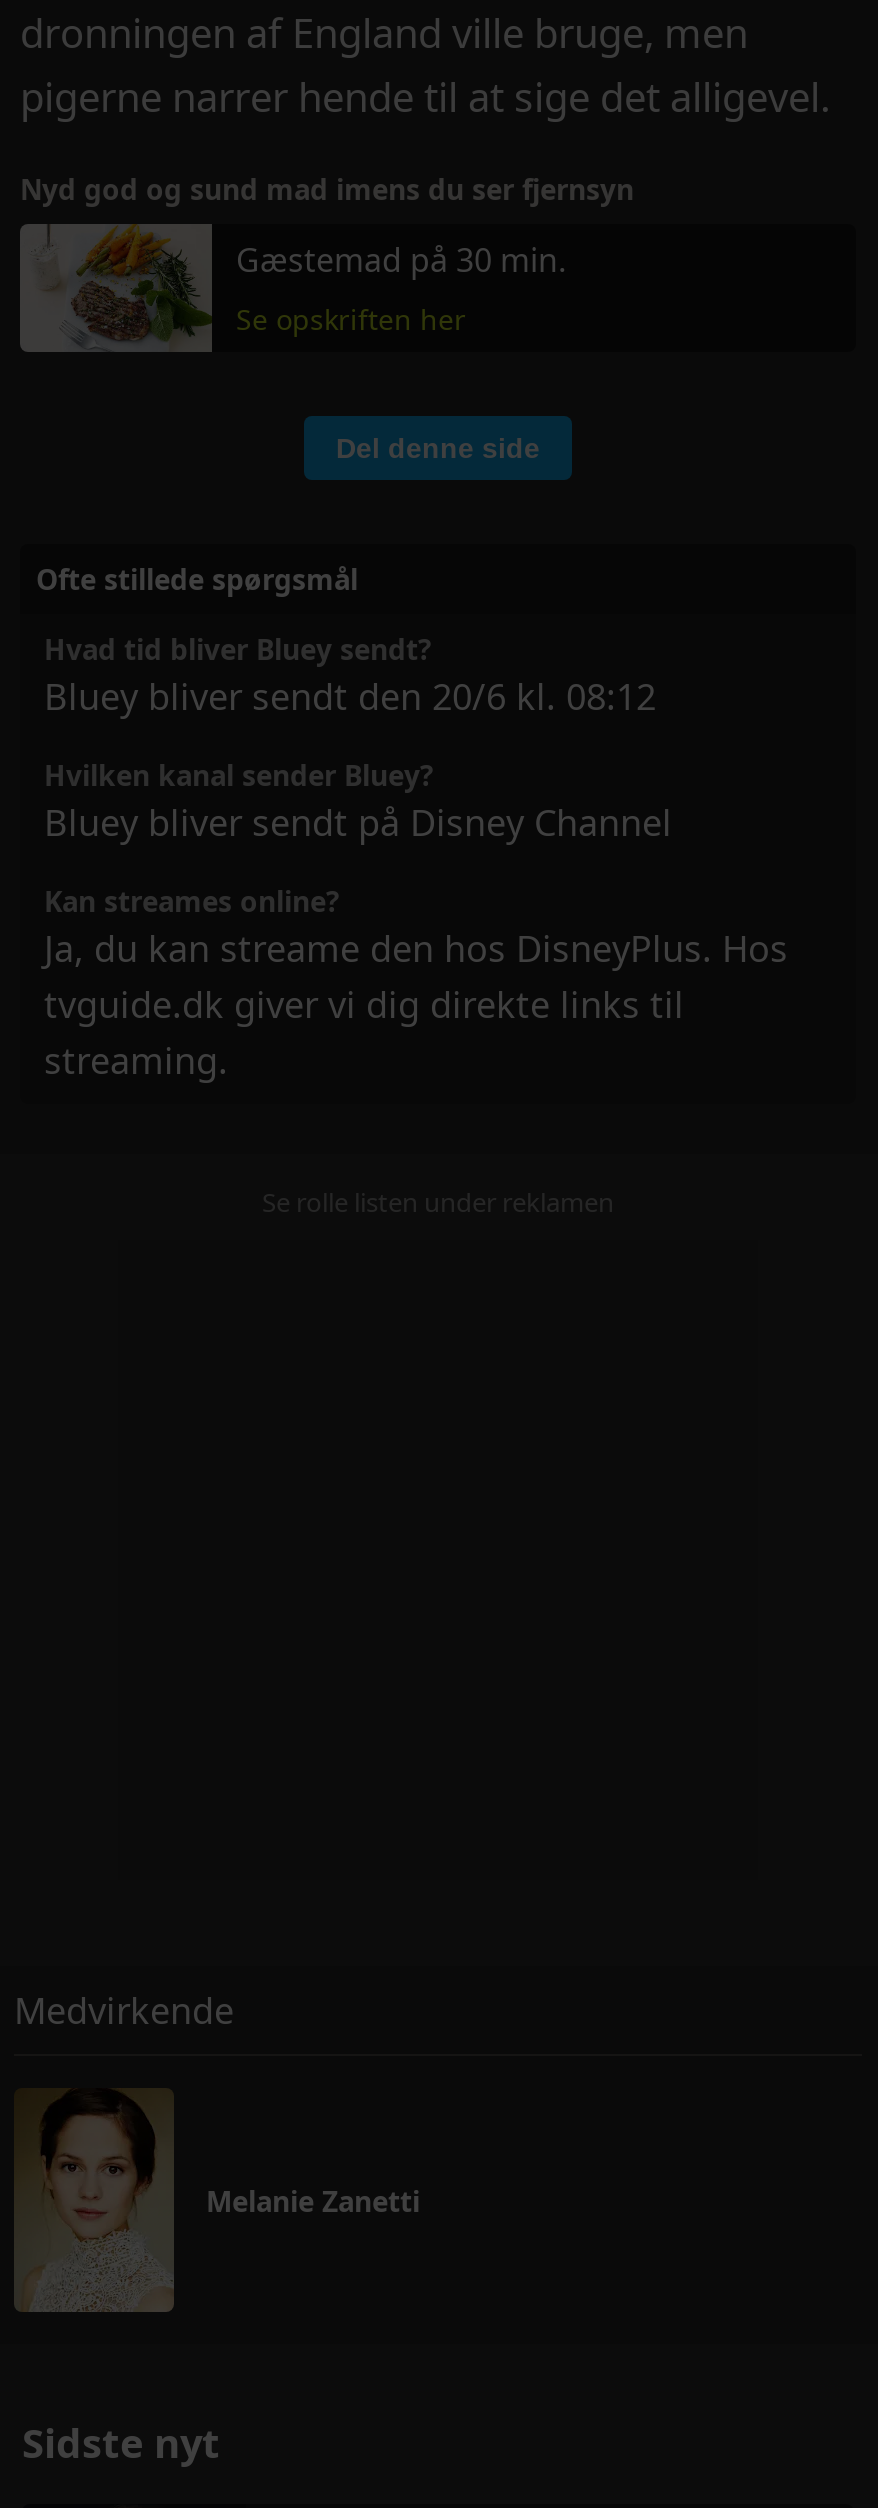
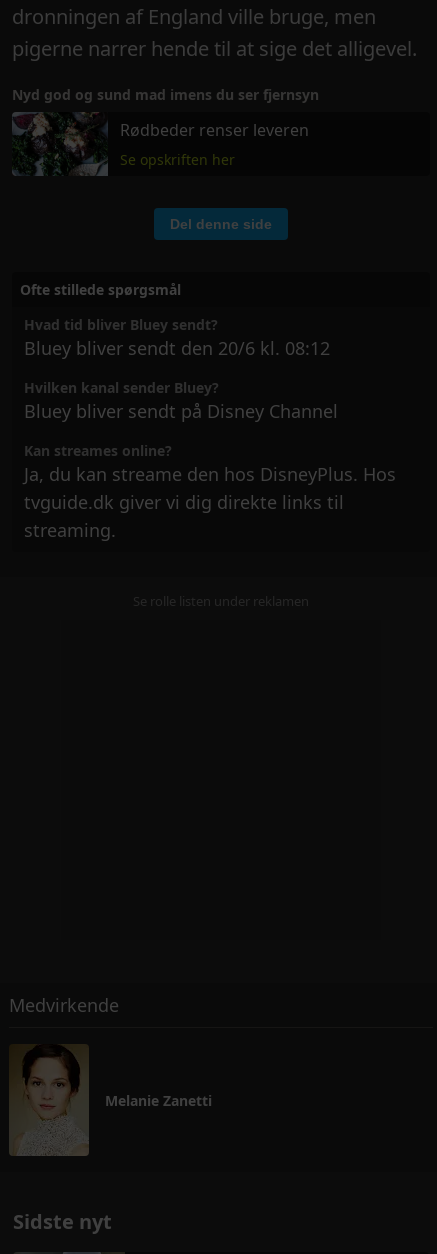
[18,222,566,354] [image] | Gæstemad på 30 min. -> [12,112,309,176] [image] | Rødbeder renser leveren

